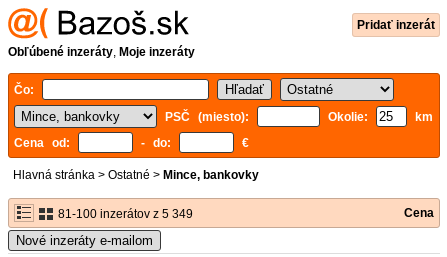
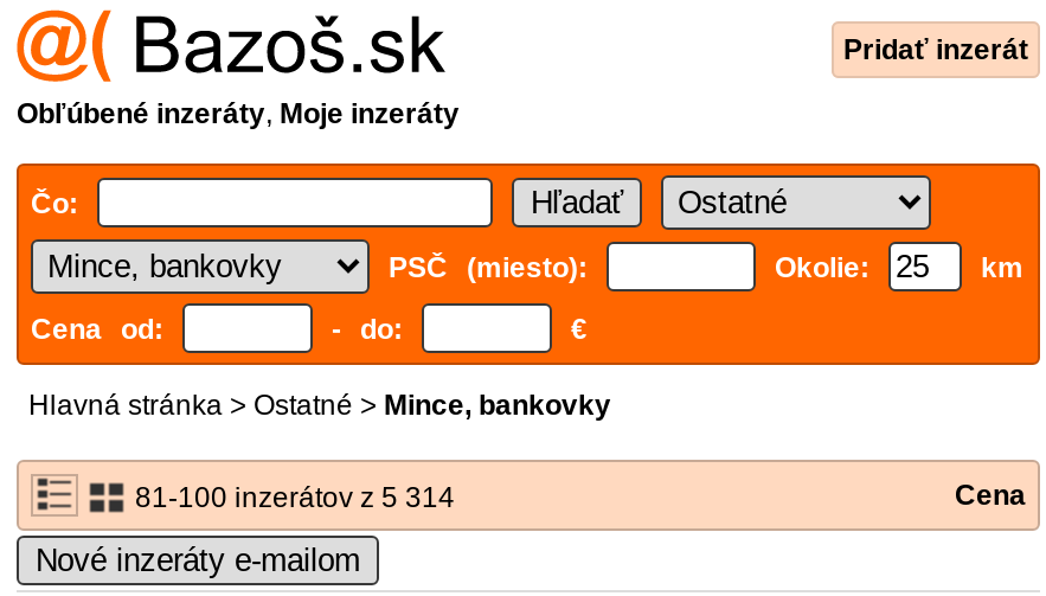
[55,207,193,221] 81-100 inzerátov z 5 349 -> [128,481,455,514] 81-100 inzerátov z 5 314

